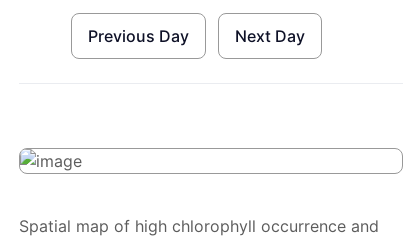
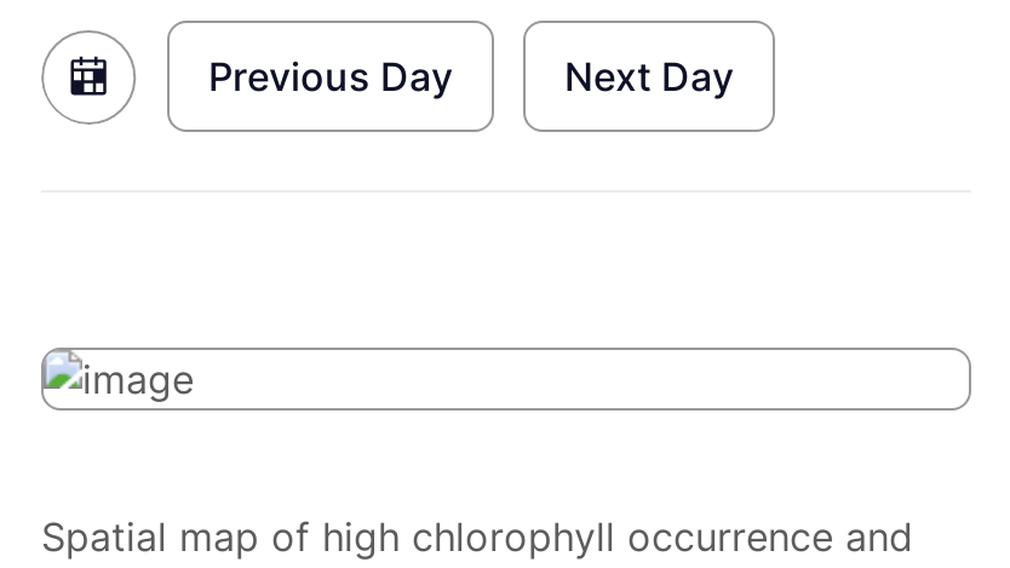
none -> [39,28,138,127] [image]

